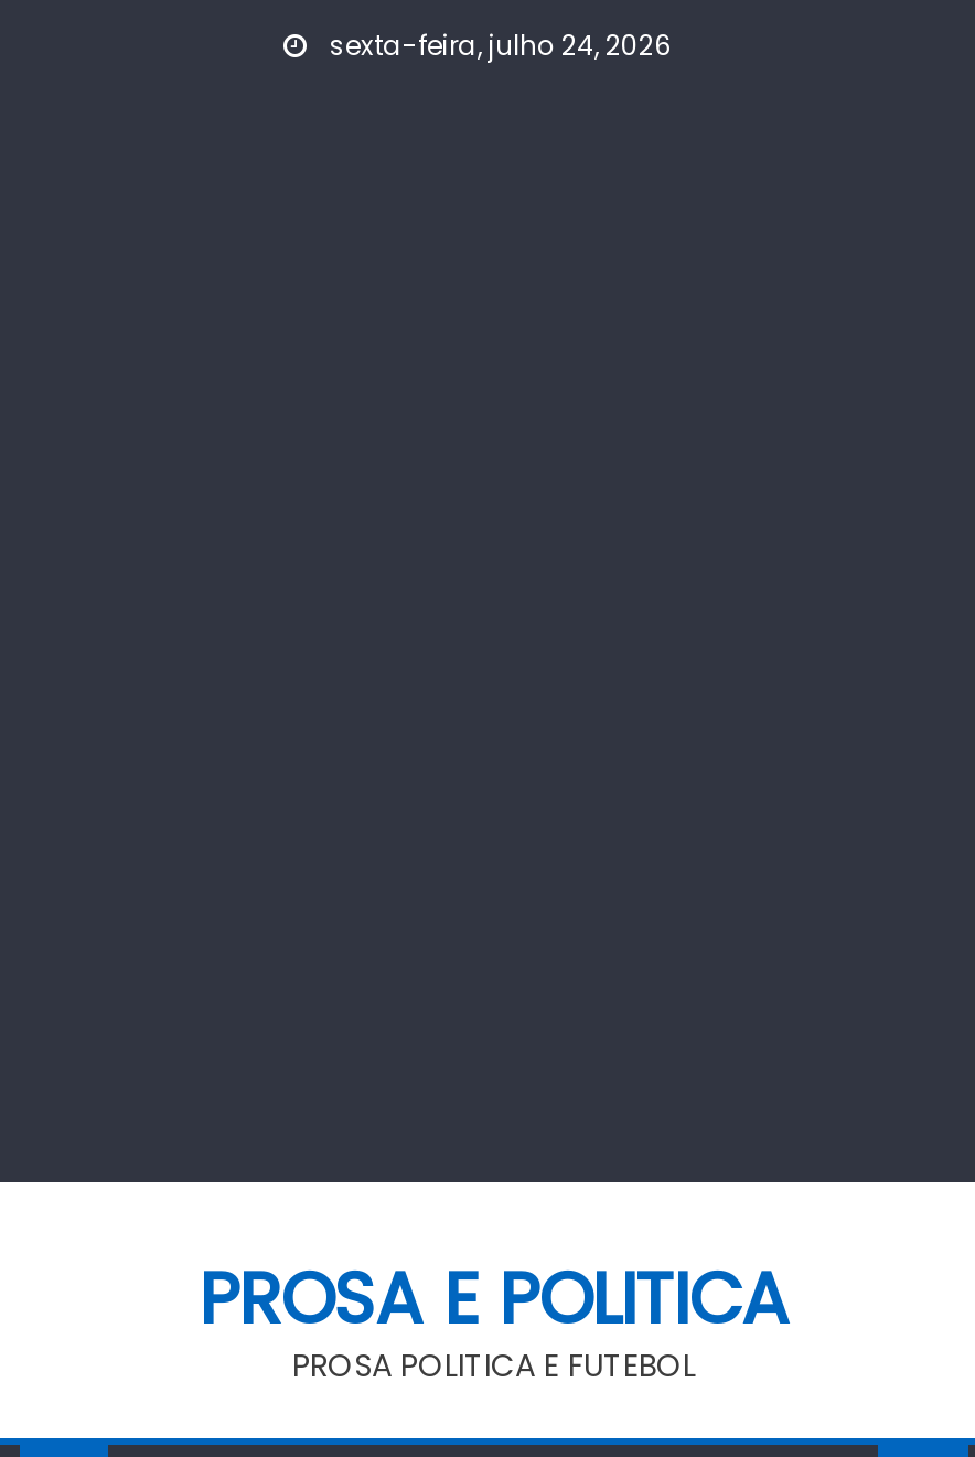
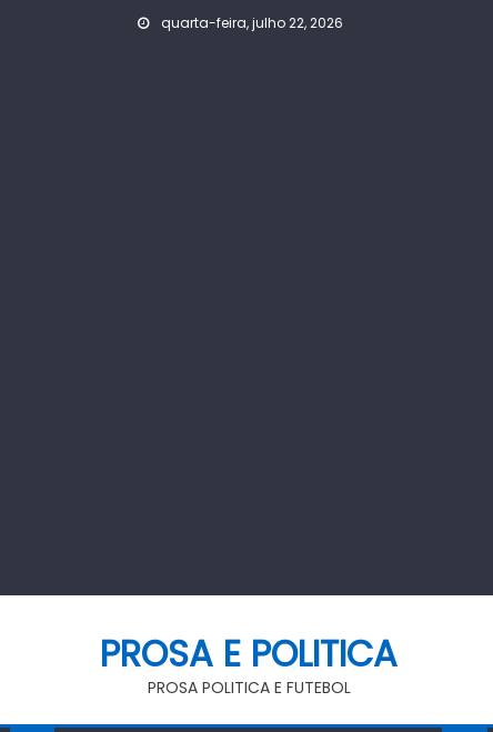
[323,26,672,64] sexta-feira, julho 24, 2026 -> [158,13,343,32] quarta-feira, julho 22, 2026

